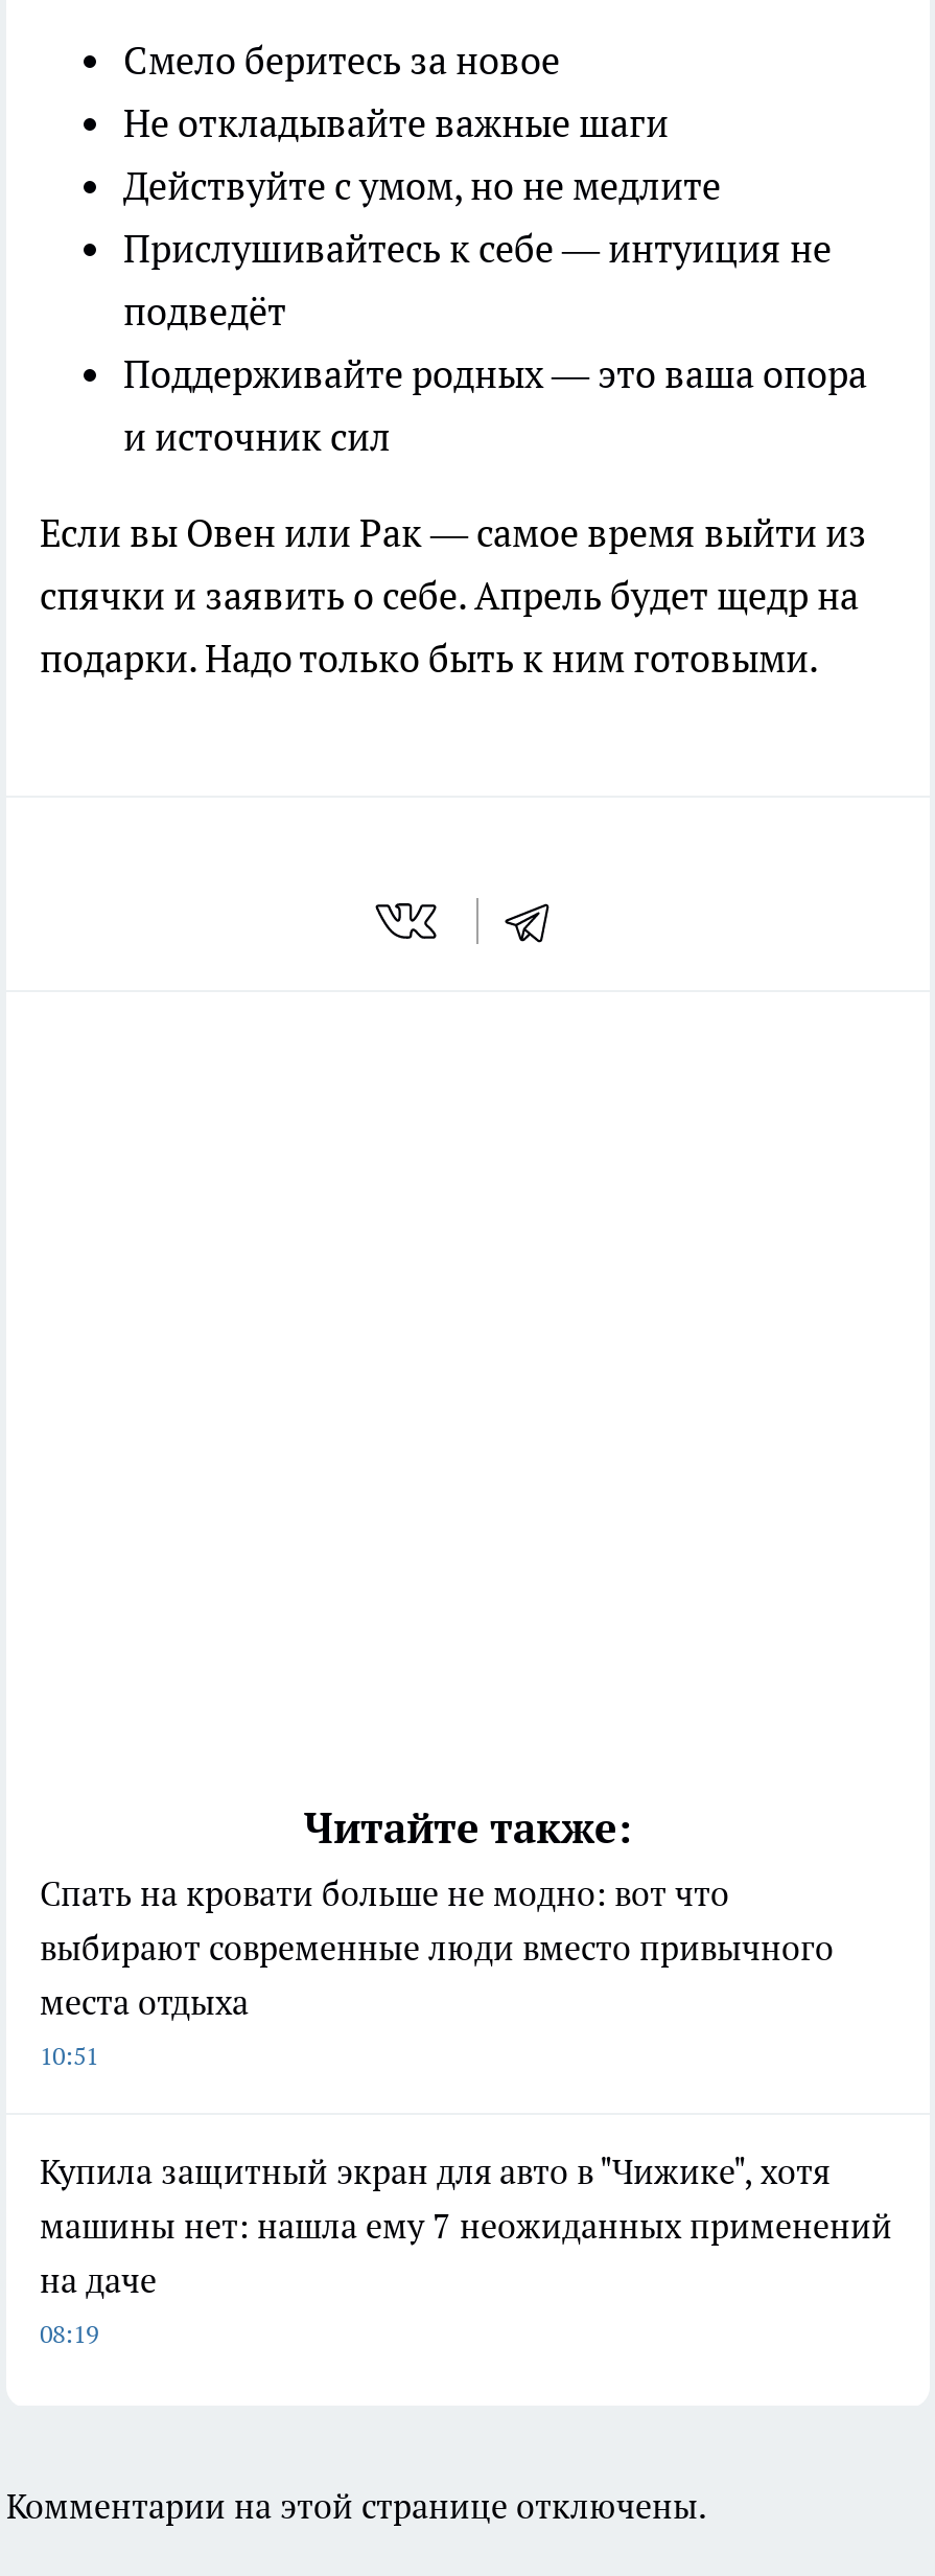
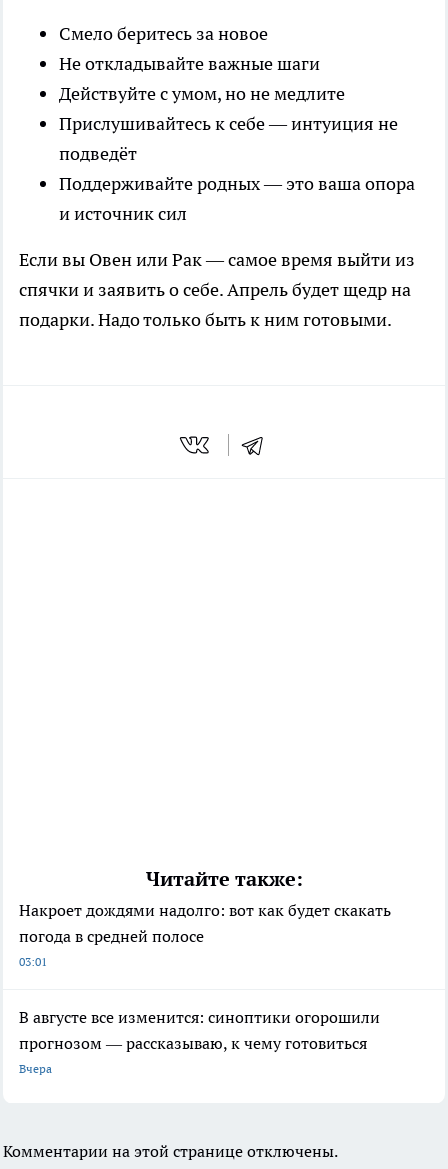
[40,1872,834,2070] Спать на кровати больше не модно: вот что | выбирают современные люди вместо привычного | места отдыха | 10:51 -> [19,900,391,969] Накроет дождями надолго: вот как будет скакать | погода в средней полосе | 03:01
[40,2150,892,2348] Купила защитный экран для авто в "Чижике", хотя | машины нет: нашла ему 7 неожиданных применений | на даче | 08:19 -> [19,1007,380,1076] В августе все изменится: синоптики огорошили | прогнозом — рассказываю, к чему готовиться | Вчера

